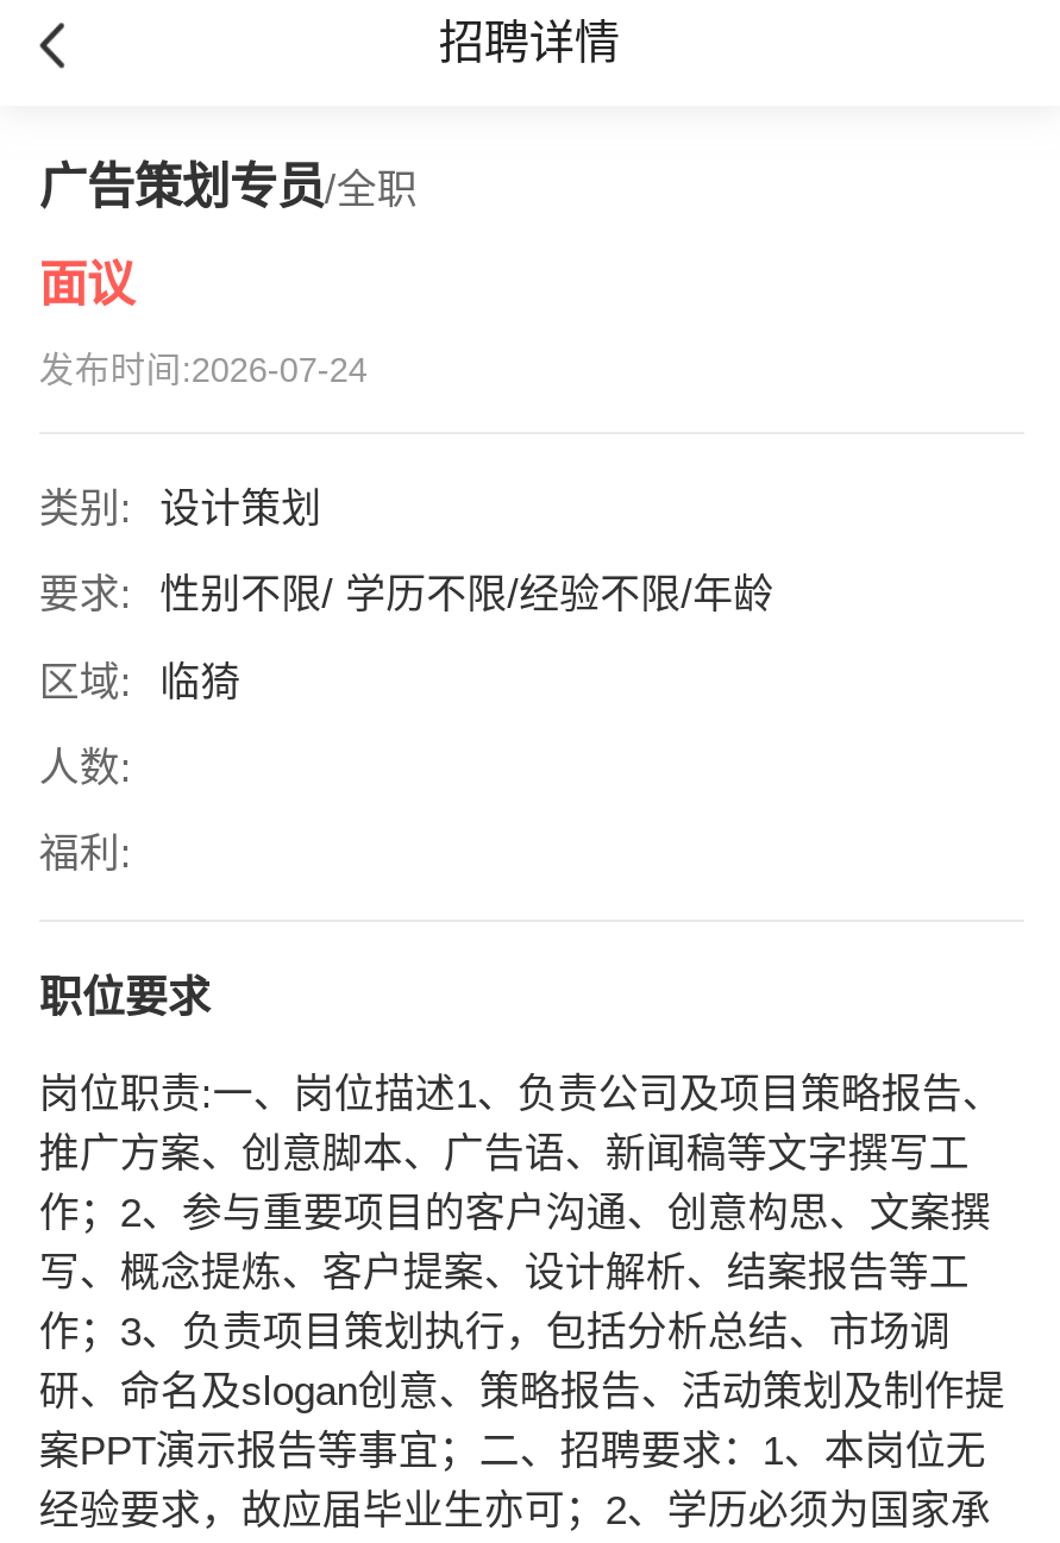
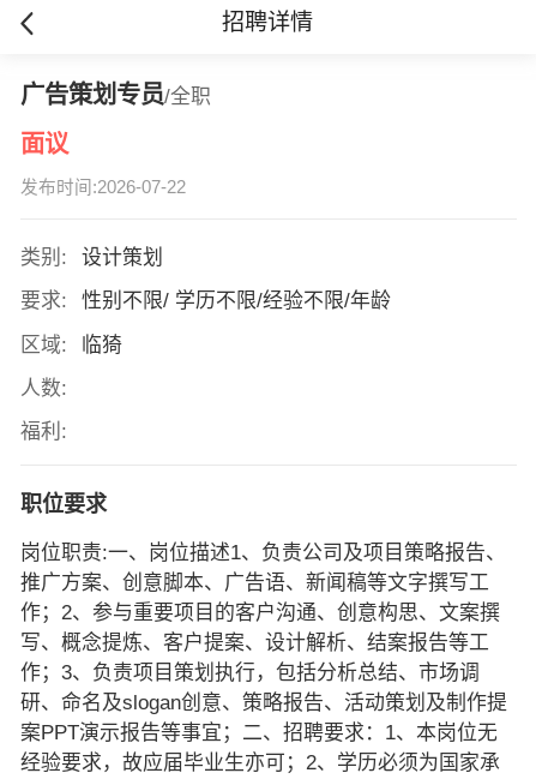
[39,351,367,389] 发布时间:2026-07-24 -> [20,178,186,197] 发布时间:2026-07-22

